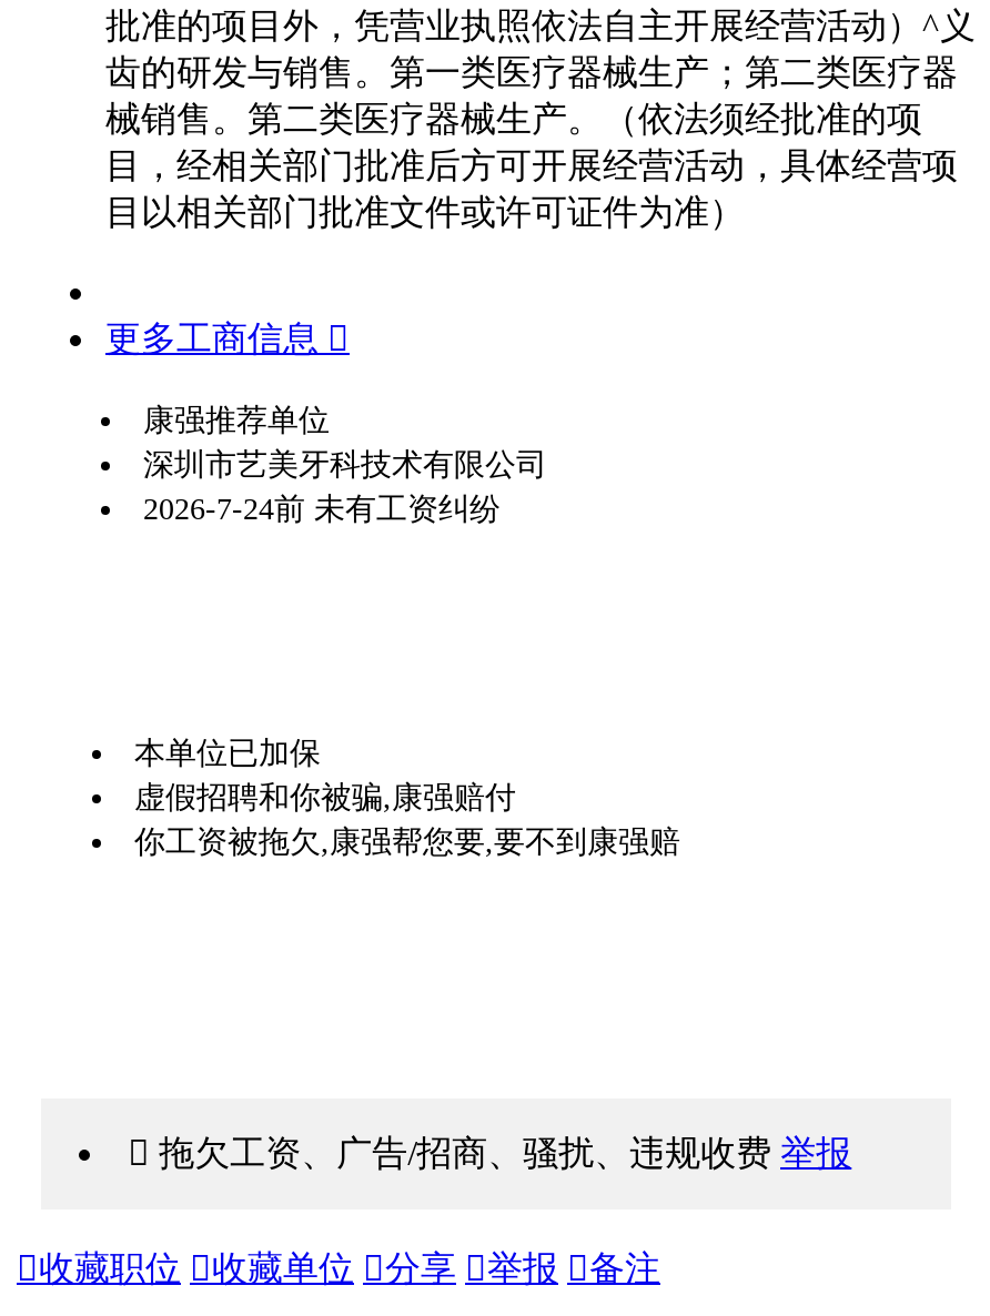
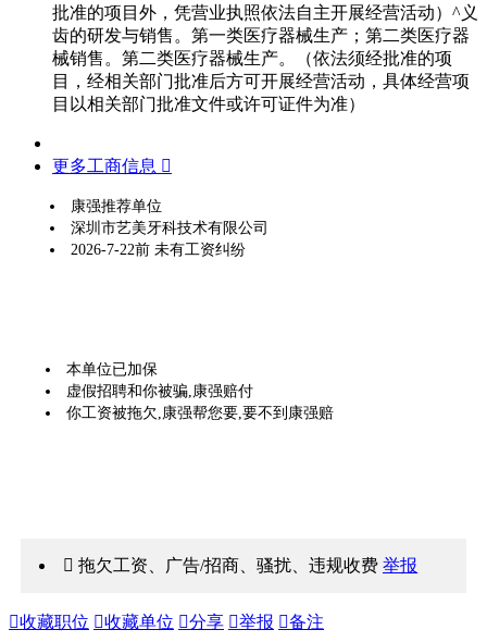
[143,493,501,527] 2026-7-24前 未有工资纠纷 -> [71,242,246,258] 2026-7-22前 未有工资纠纷

